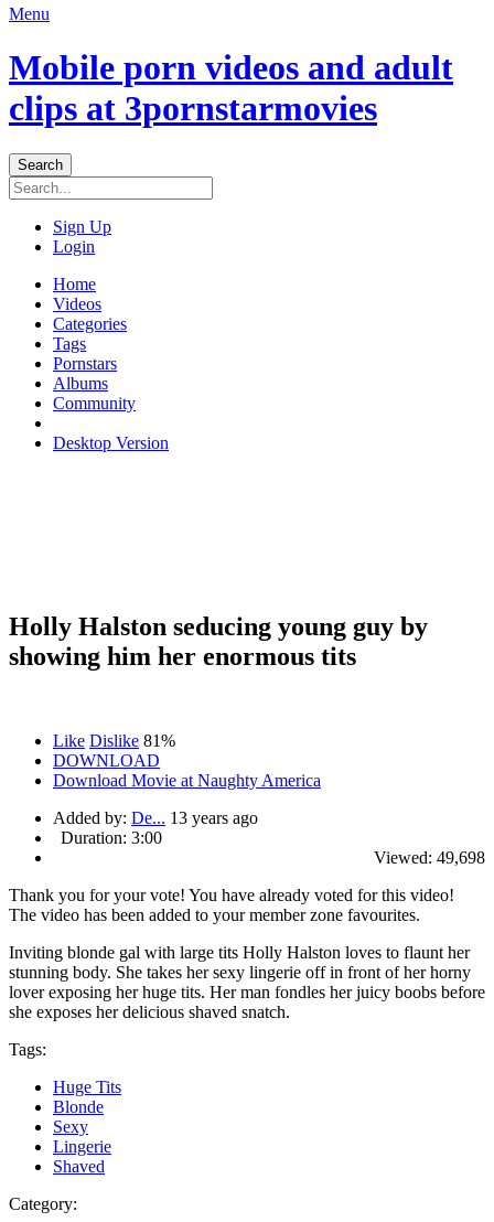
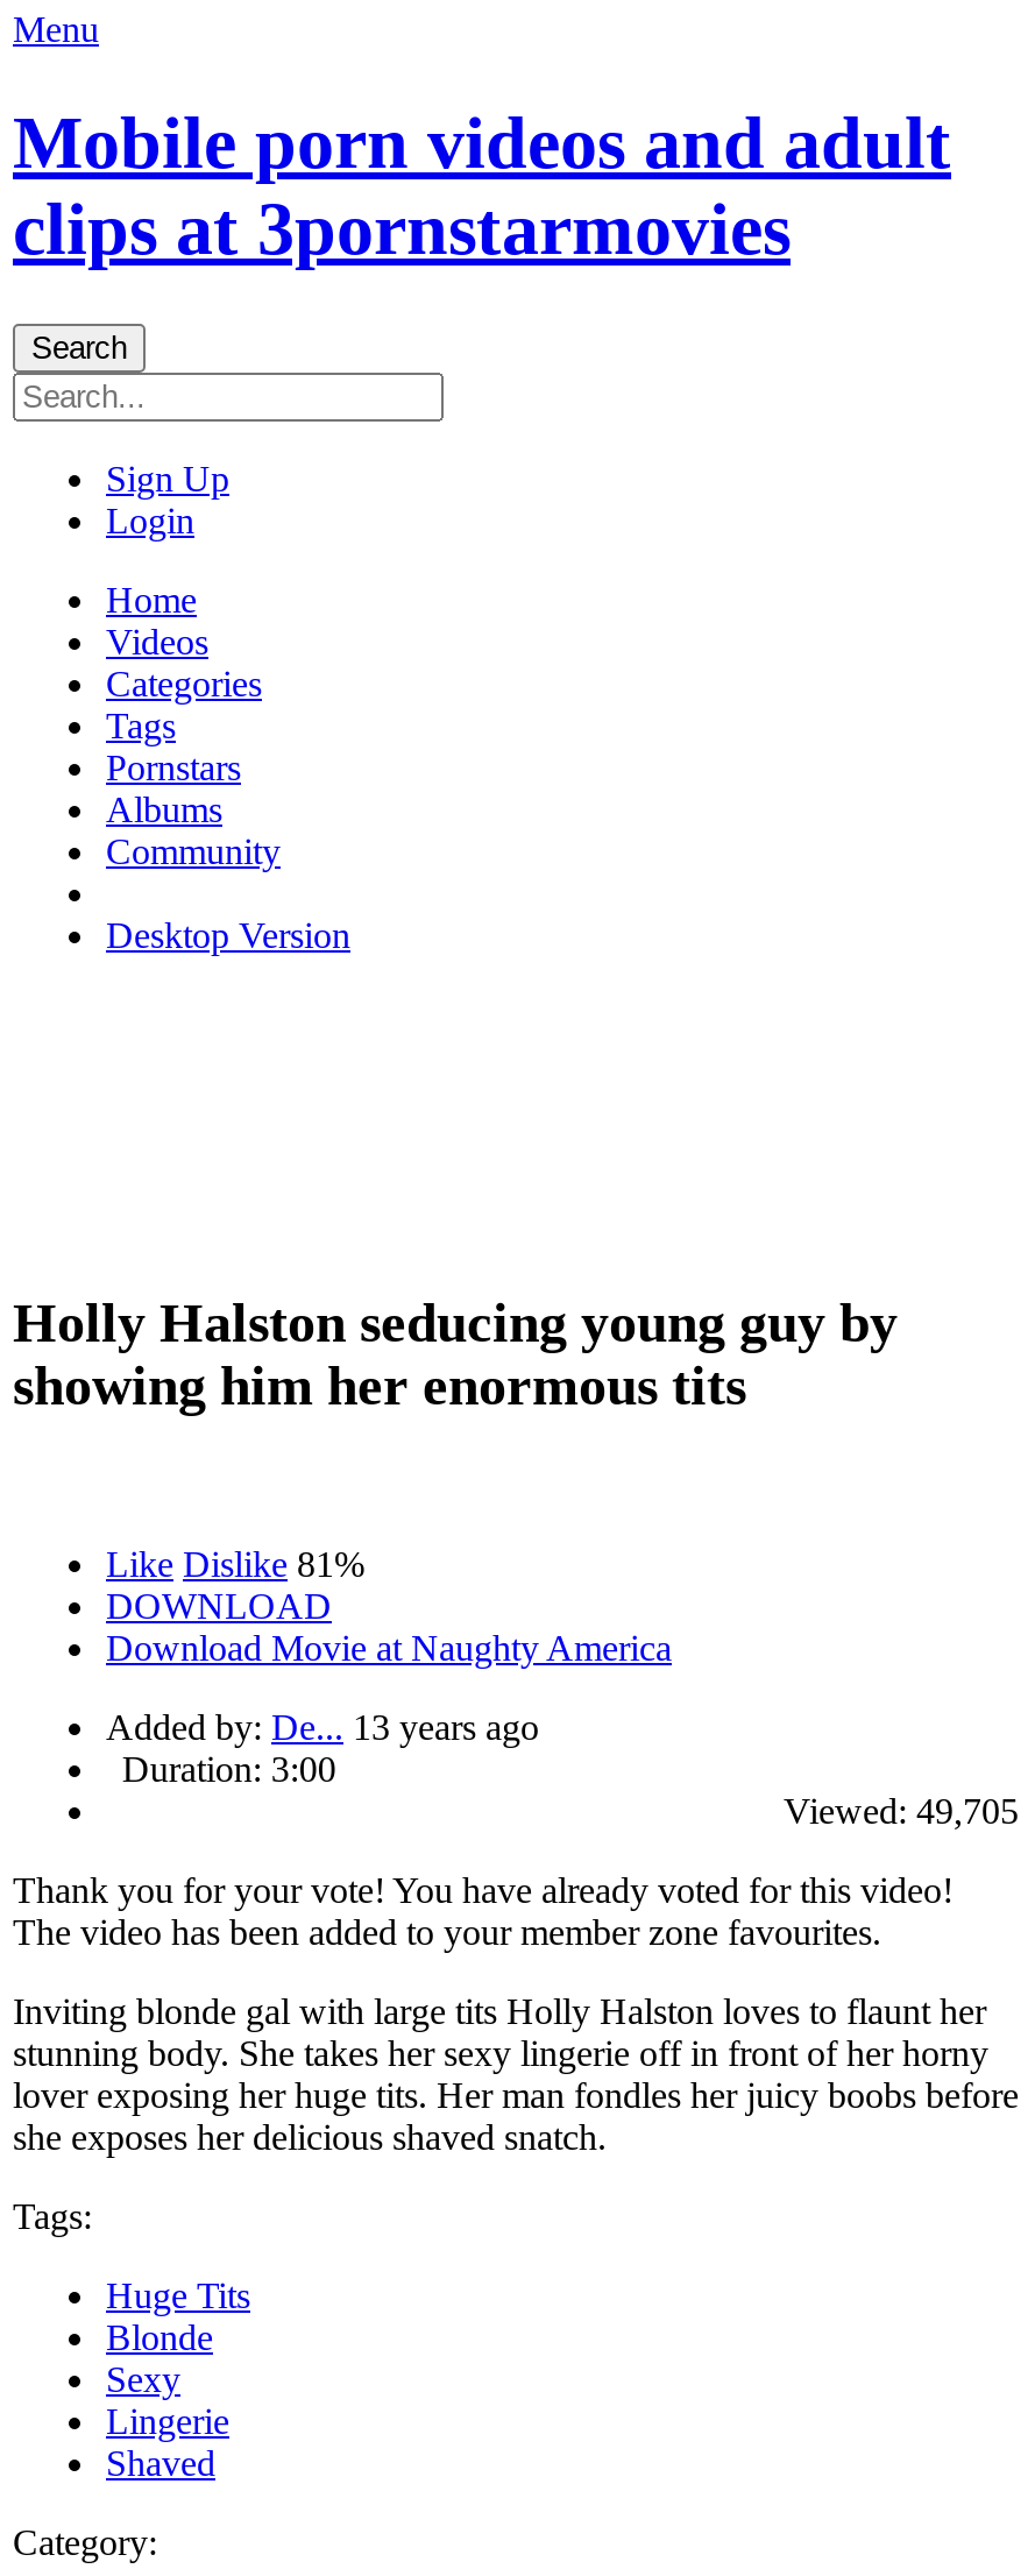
[374,848,485,867] Viewed: 49,698 -> [784,1790,1019,1830] Viewed: 49,705

